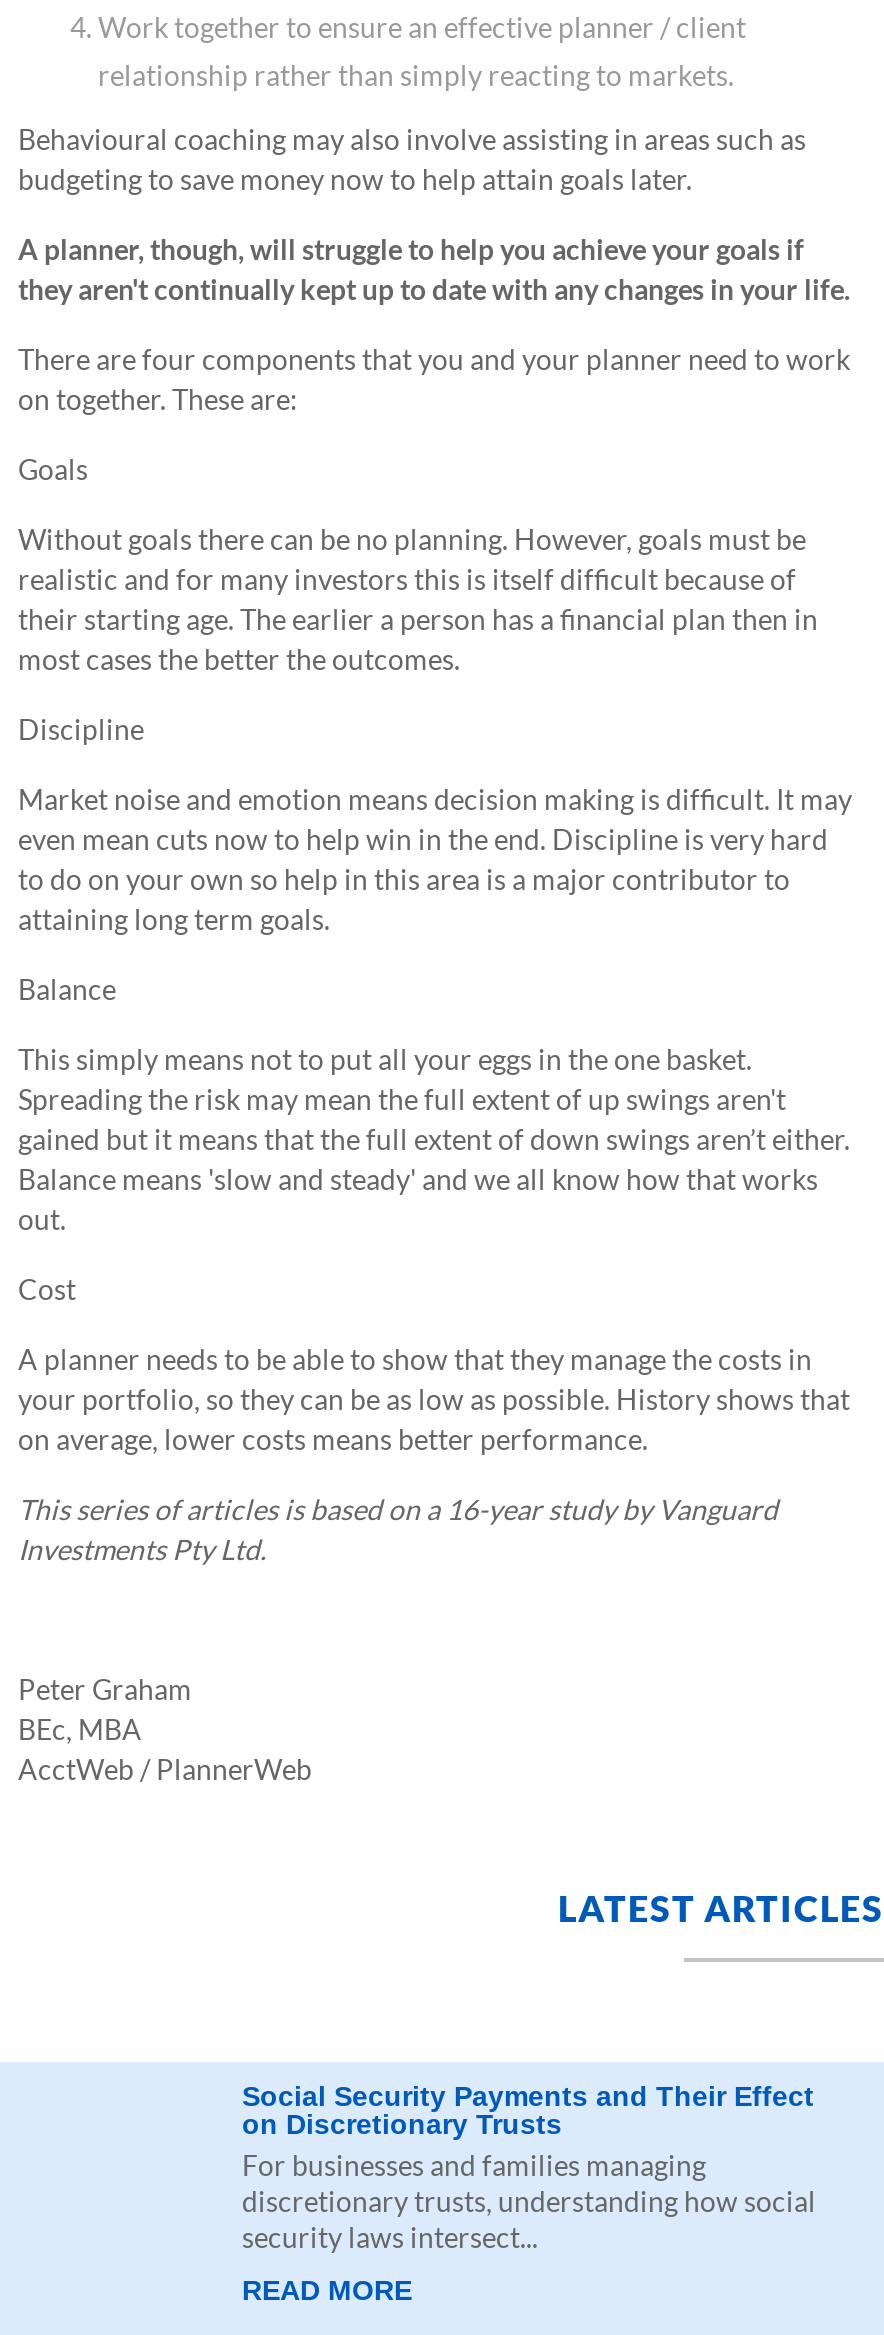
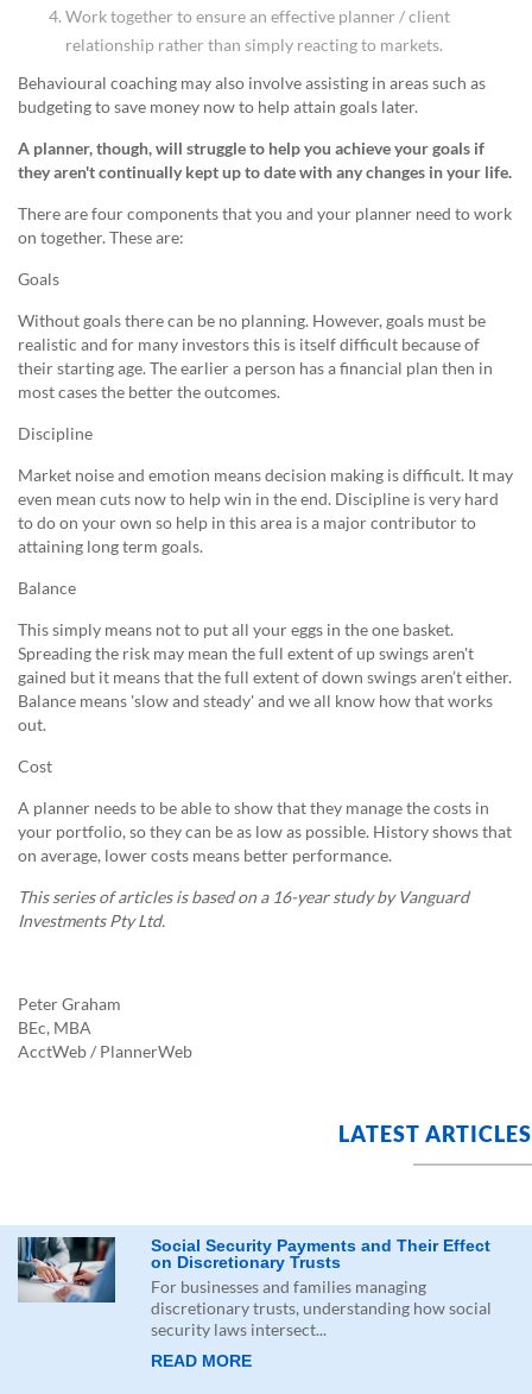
none -> [17,1236,116,1304] [image]

